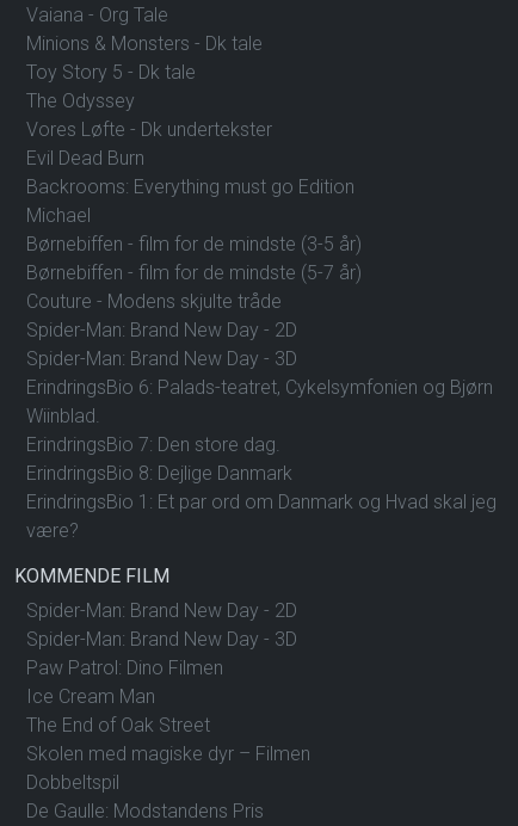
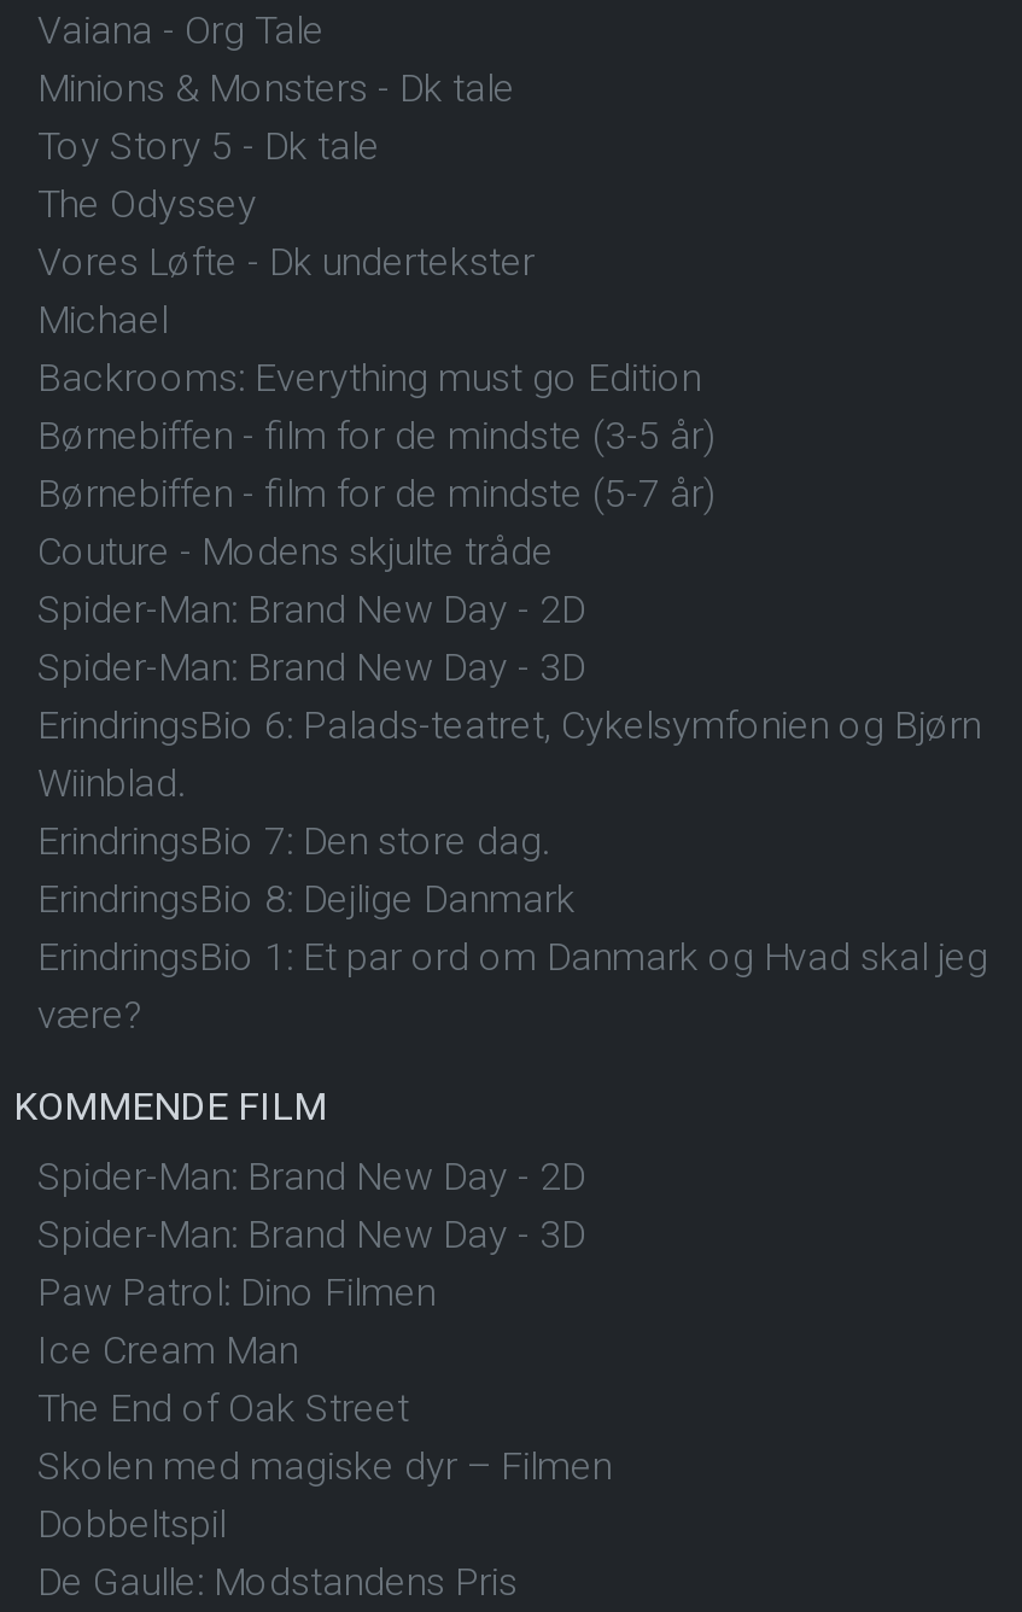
[26,147,144,170] Evil Dead Burn -> none
moved [26,205,91,227] -> [37,298,168,344]: Michael

